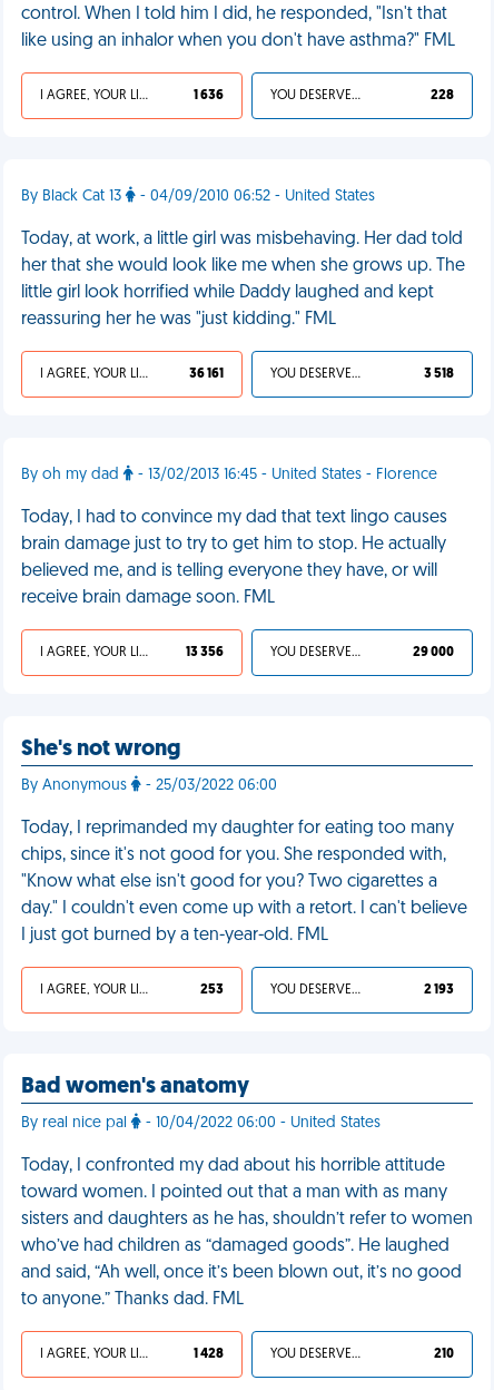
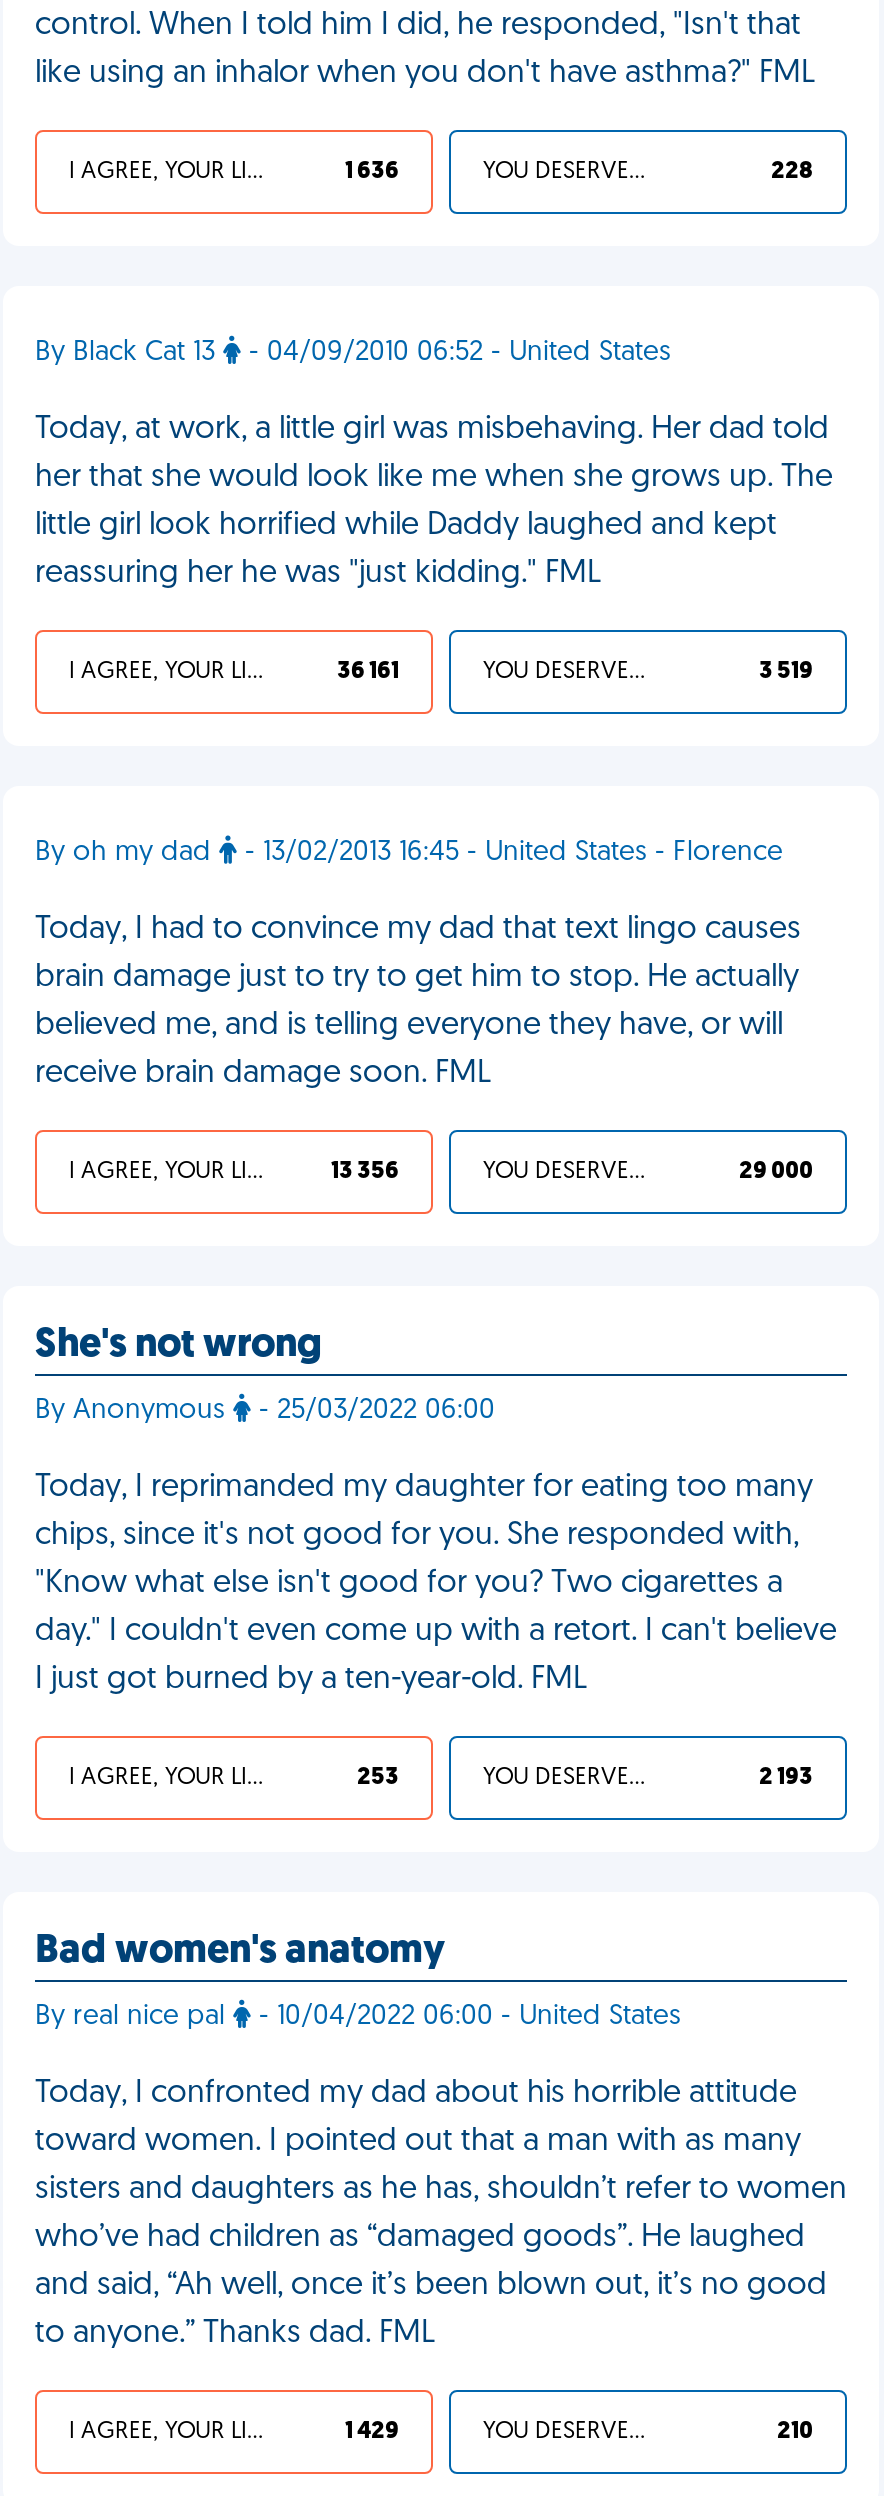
[424,368,454,381] 3 518 -> [759,660,813,684] 3 519
[194,1348,224,1361] 1 428 -> [345,2420,399,2444] 1 429

